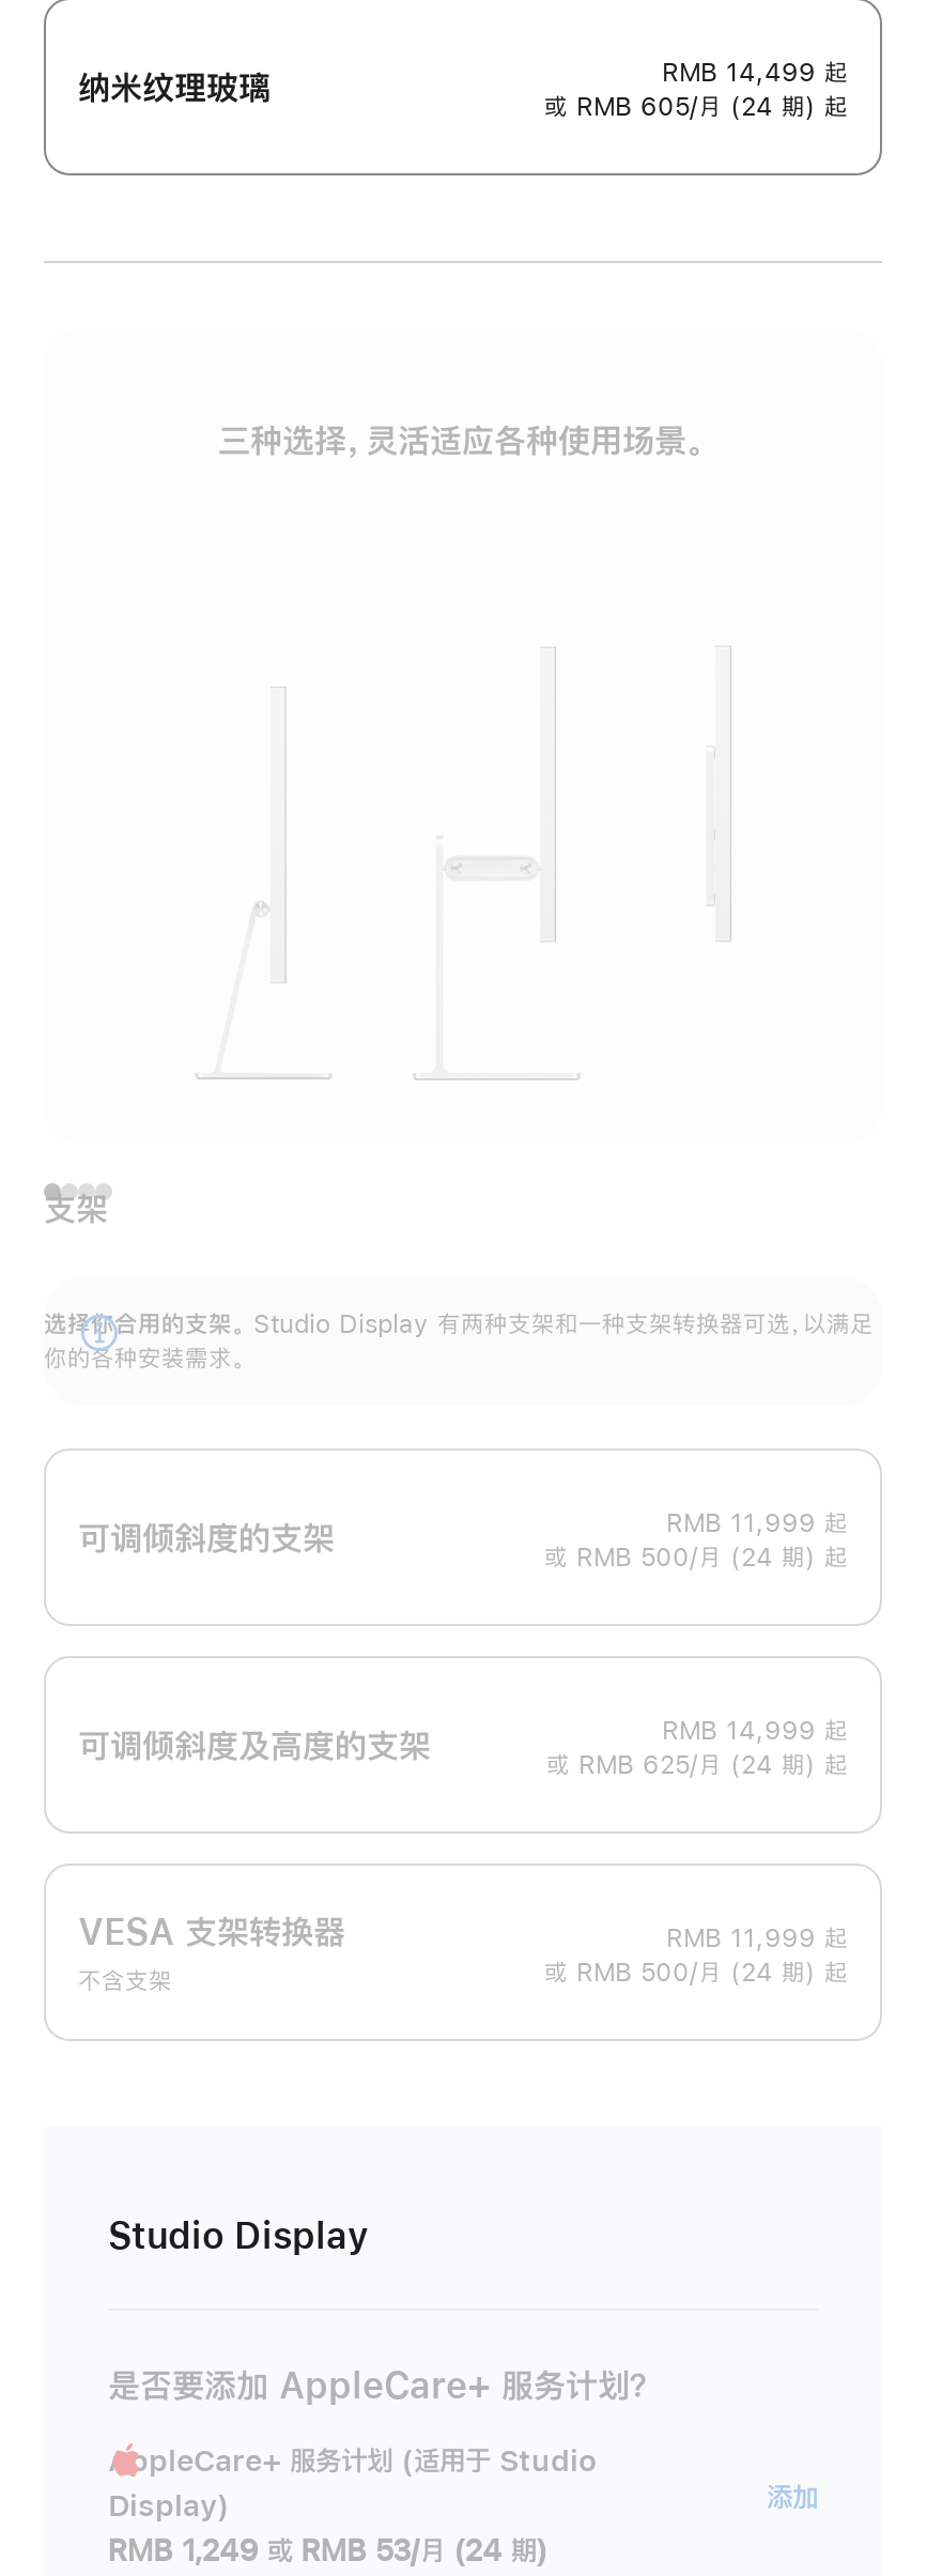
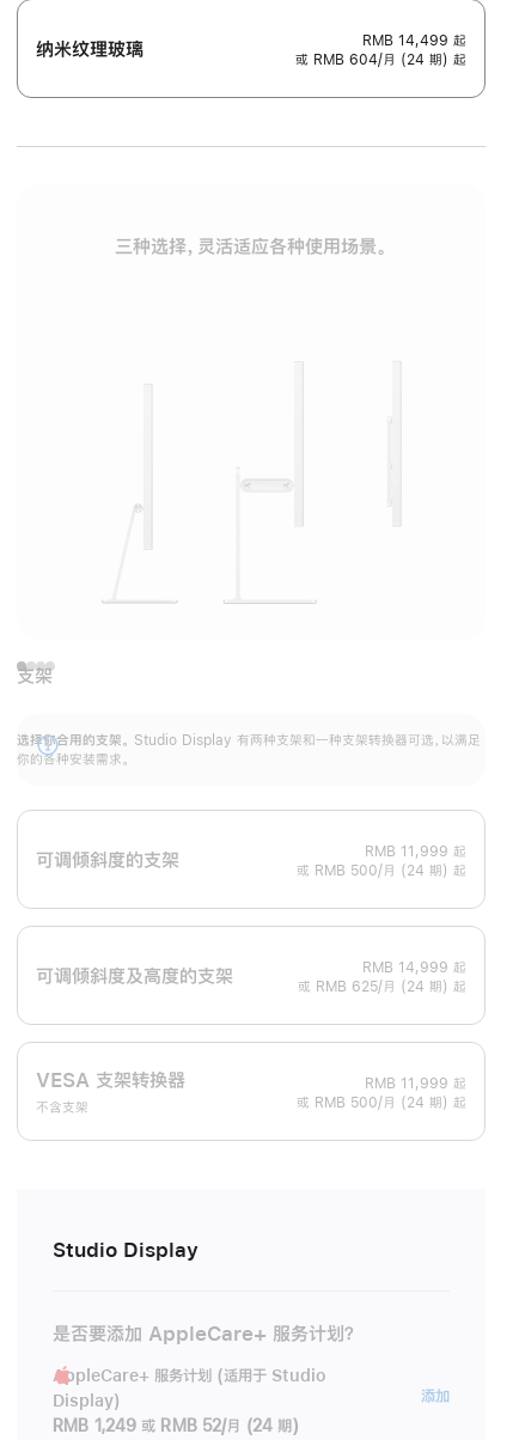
[544,95,848,120] 或 RMB 605/月 (24 期) 起 -> [295,53,466,67] 或 RMB 604/月 (24 期) 起
[108,2536,548,2566] RMB 1,249 或 RMB 53/月 (24 期) -> [53,1418,299,1434] RMB 1,249 或 RMB 52/月 (24 期)

